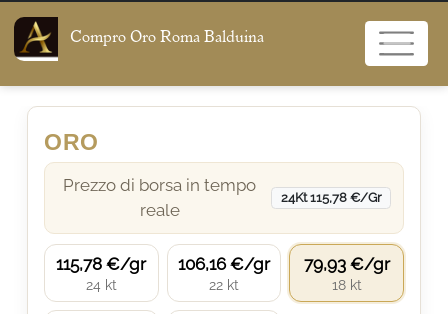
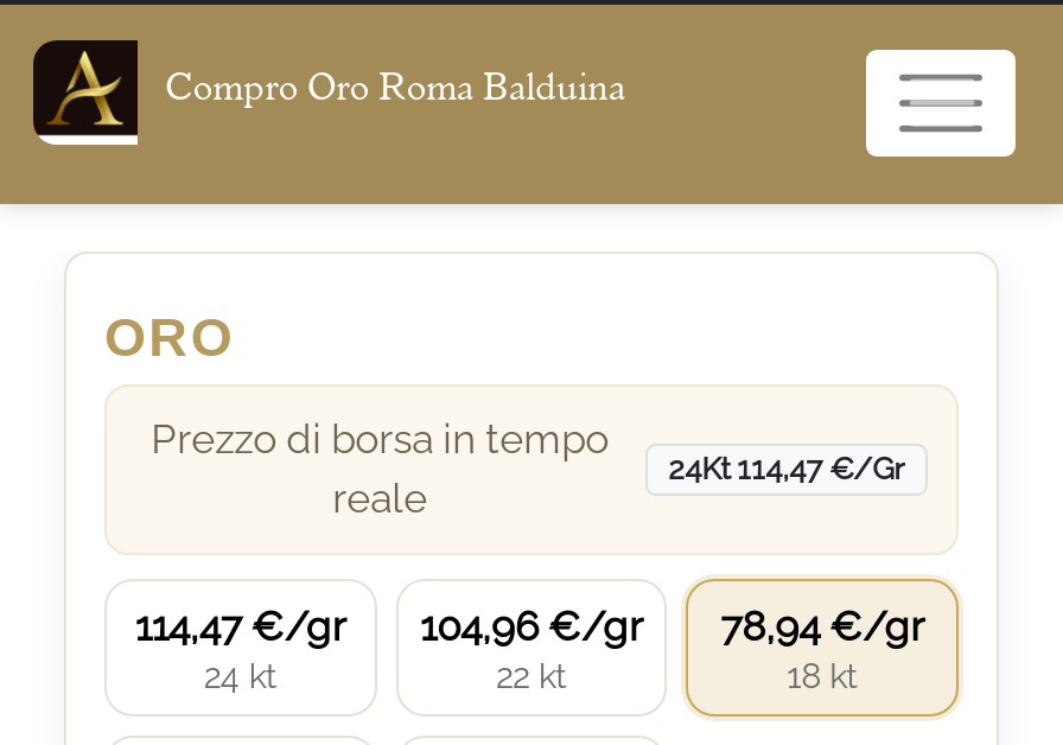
[281,190,382,205] 24Kt 115,78 €/Gr -> [668,451,906,486] 24Kt 114,47 €/Gr
[56,254,146,274] 115,78 €/gr -> [135,603,346,650] 114,47 €/gr
[178,254,270,274] 106,16 €/gr -> [420,603,643,650] 104,96 €/gr
[304,254,390,274] 79,93 €/gr -> [720,603,924,650] 78,94 €/gr

